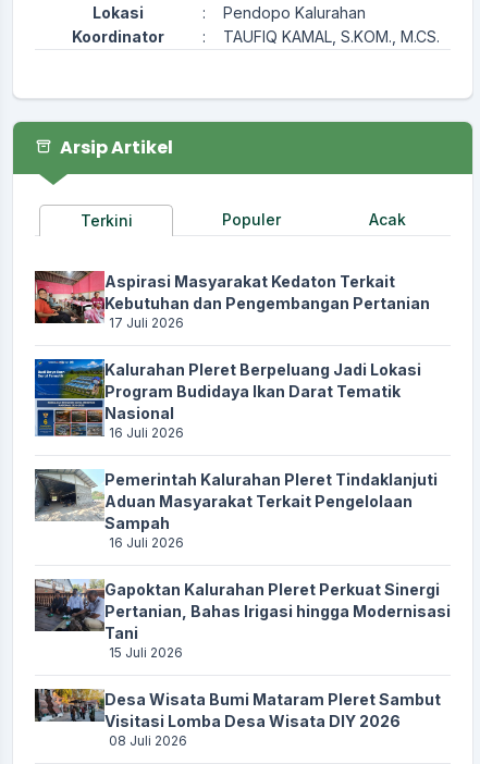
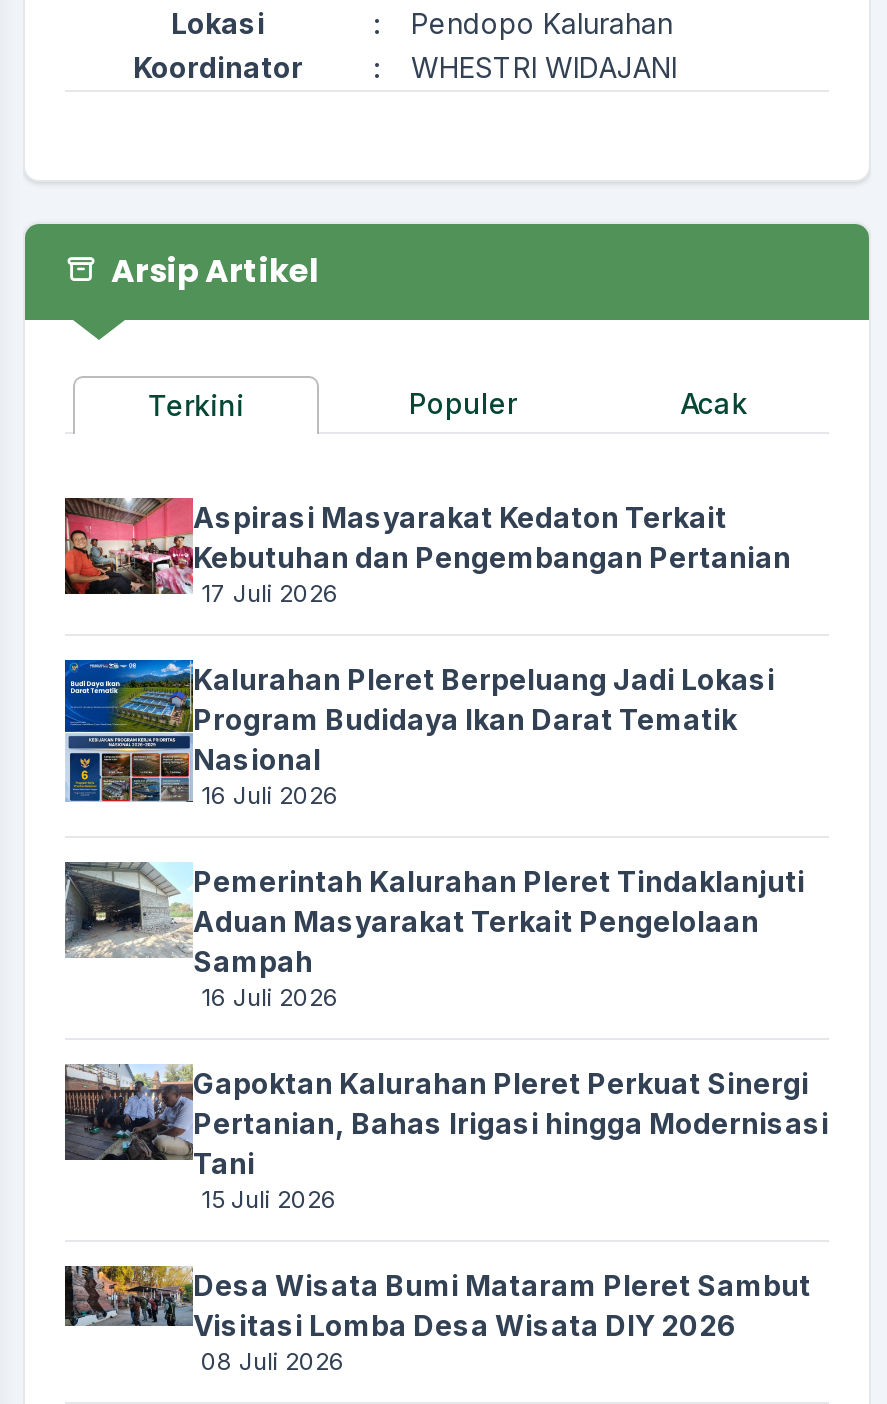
[223,28,440,46] TAUFIQ KAMAL, S.KOM., M.CS. -> [411,51,677,85] WHESTRI WIDAJANI

